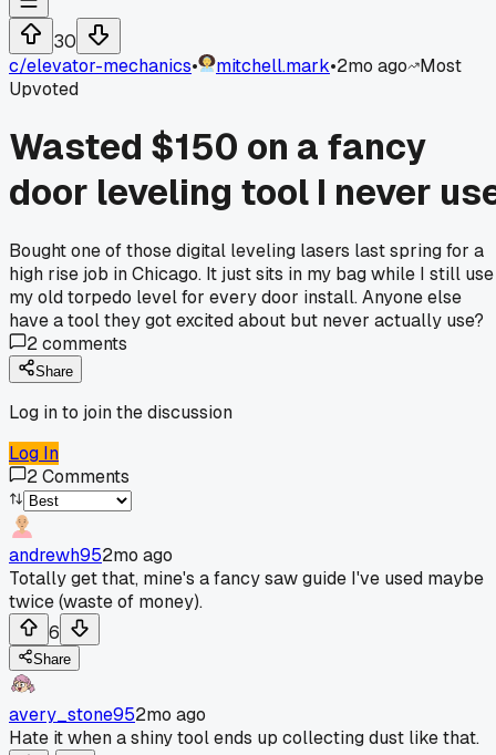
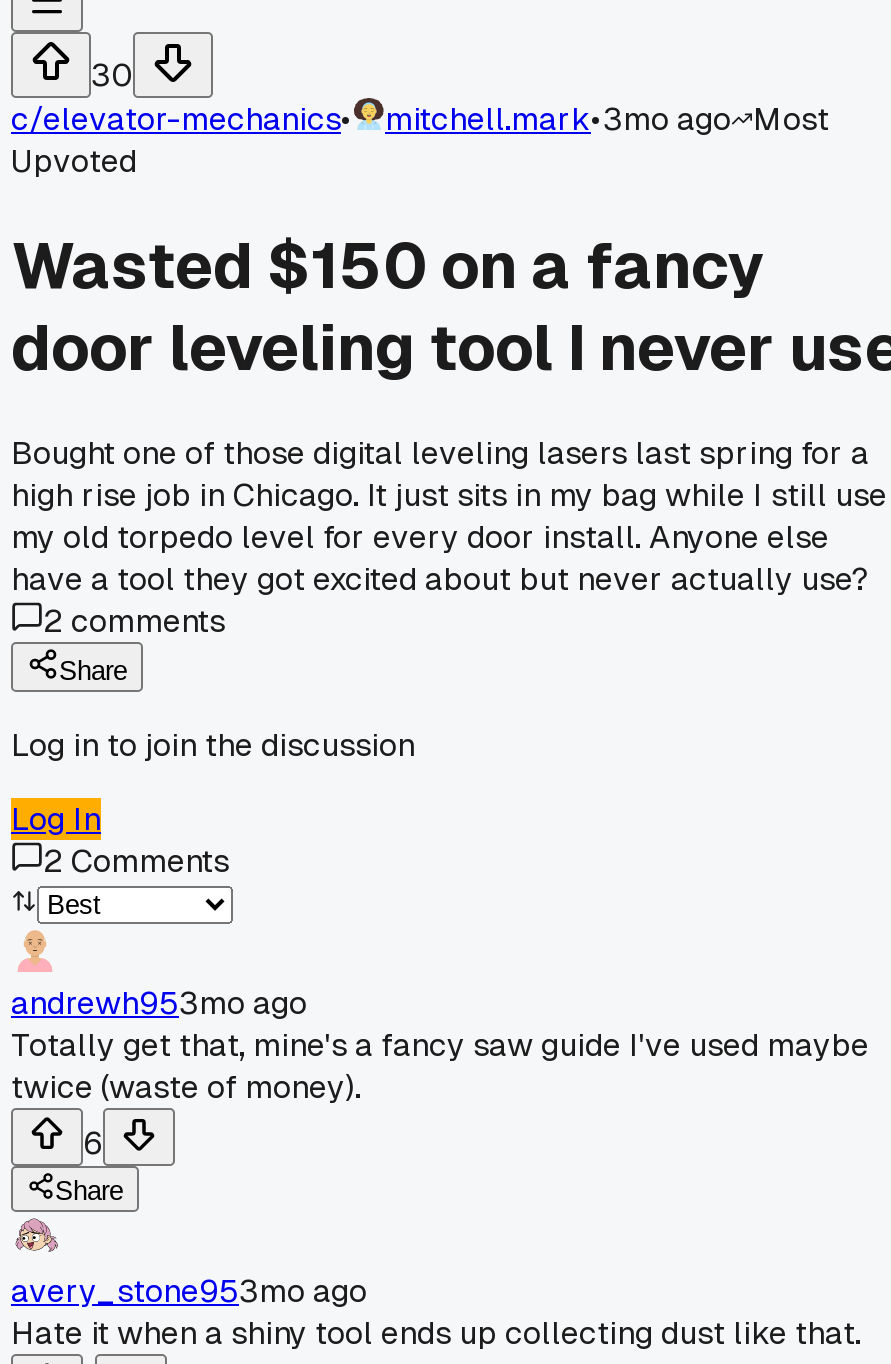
[216,54,462,77] mitchell.mark•2mo ago Most -> [385,98,829,140] mitchell.mark•3mo ago Most
[9,543,173,567] andrewh952mo ago -> [11,982,307,1024] andrewh953mo ago
[9,703,206,726] avery_stone952mo ago -> [11,1270,367,1312] avery_stone953mo ago

